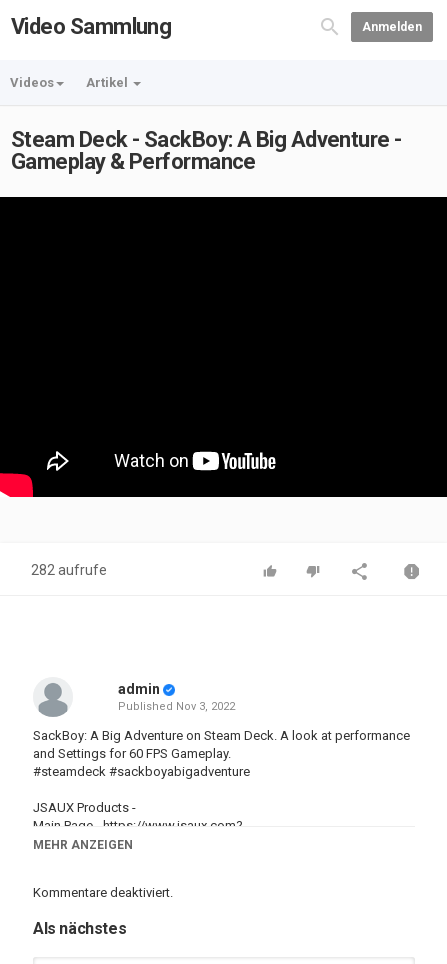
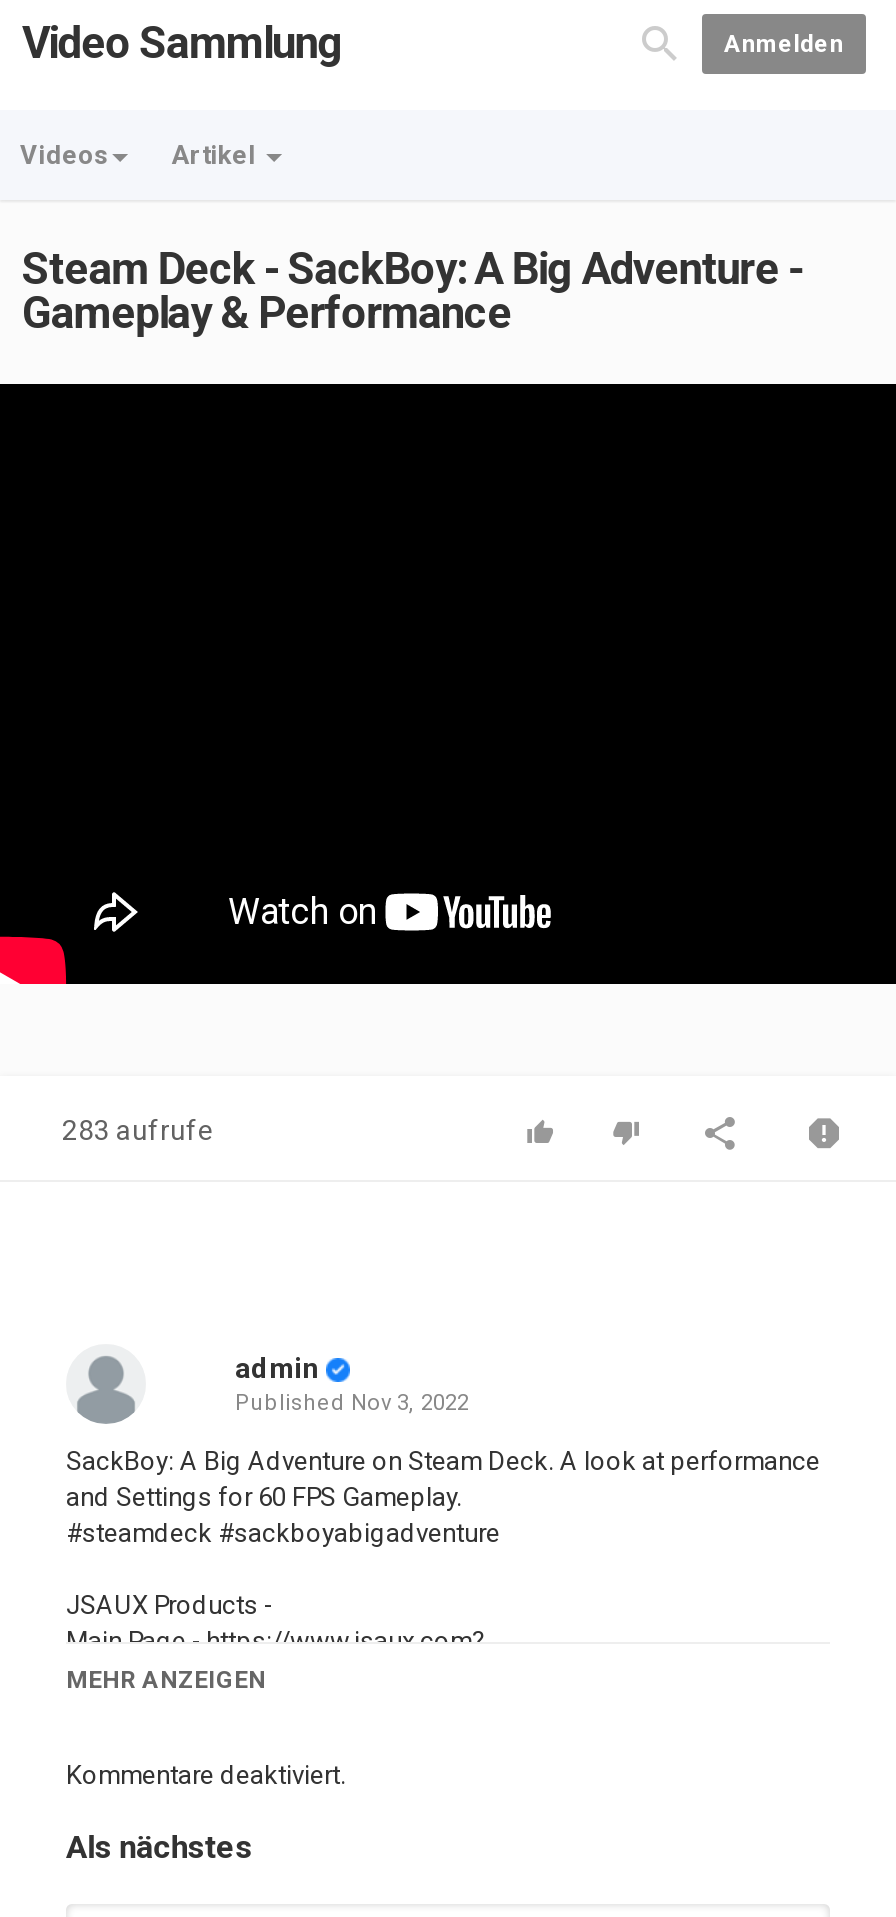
[31,562,107,578] 282 aufrufe -> [62,1114,214,1146] 283 aufrufe

